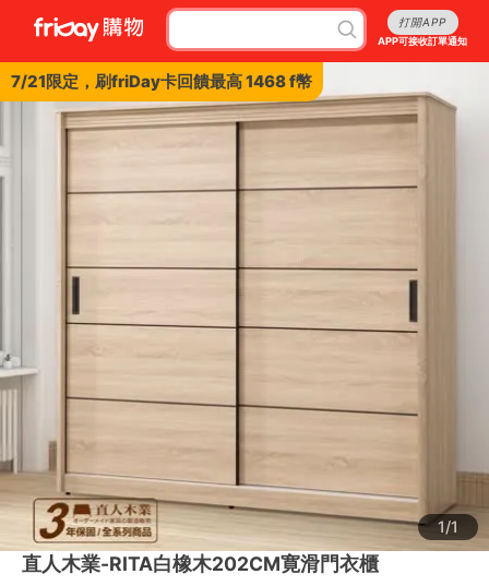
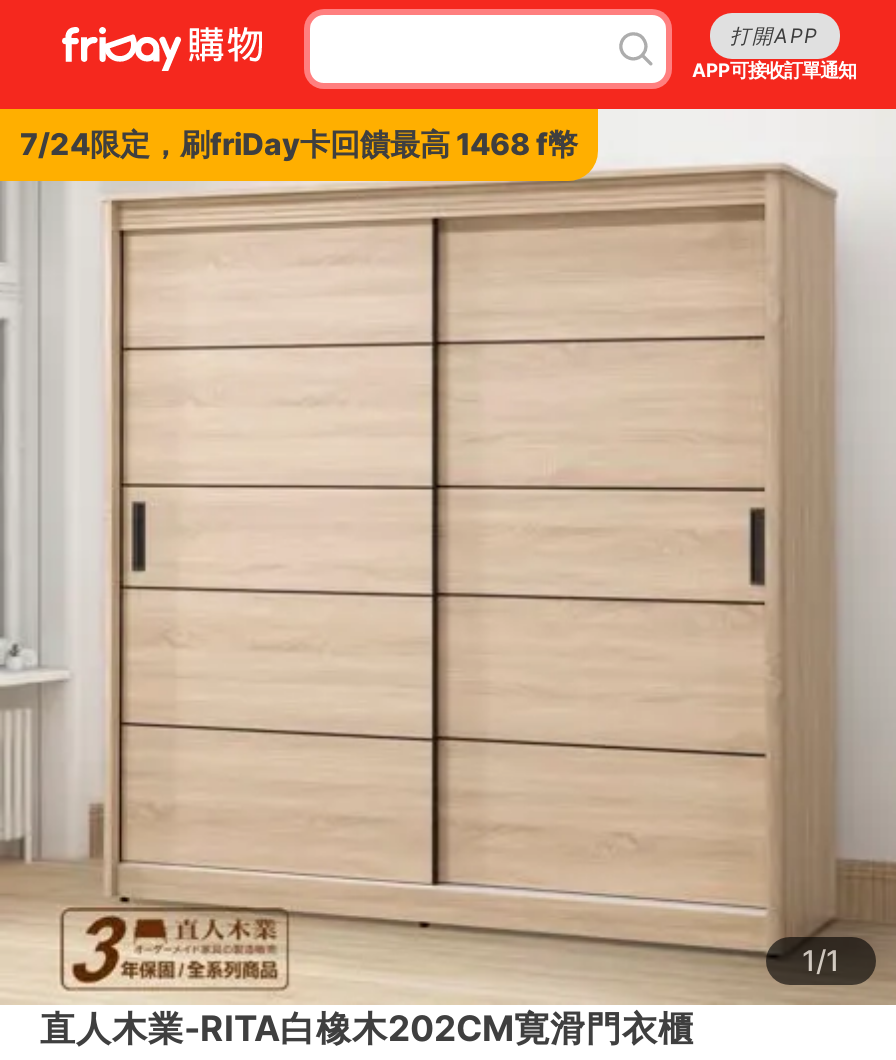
[11,71,312,92] 7/21限定，刷friDay卡回饋最高 1468 f幣 -> [20,125,578,163] 7/24限定，刷friDay卡回饋最高 1468 f幣

